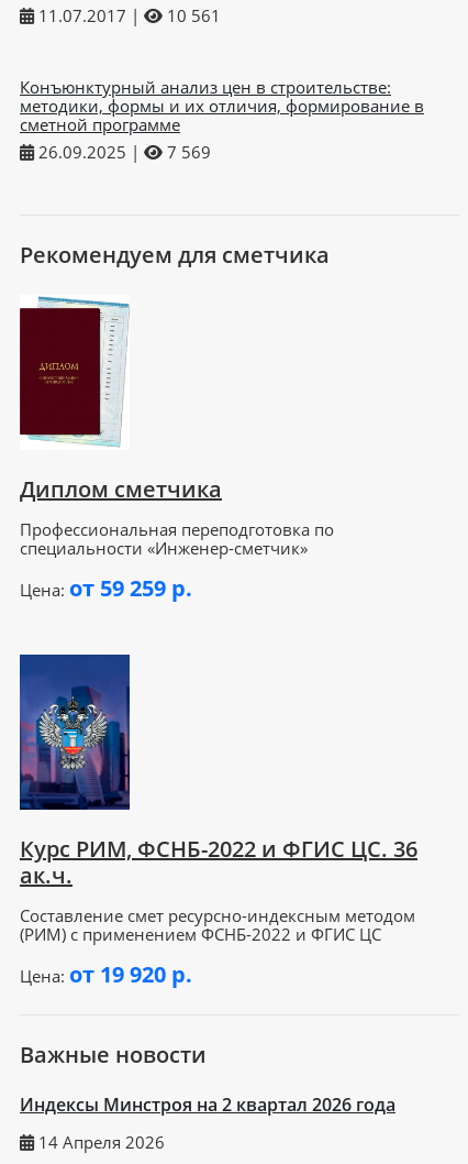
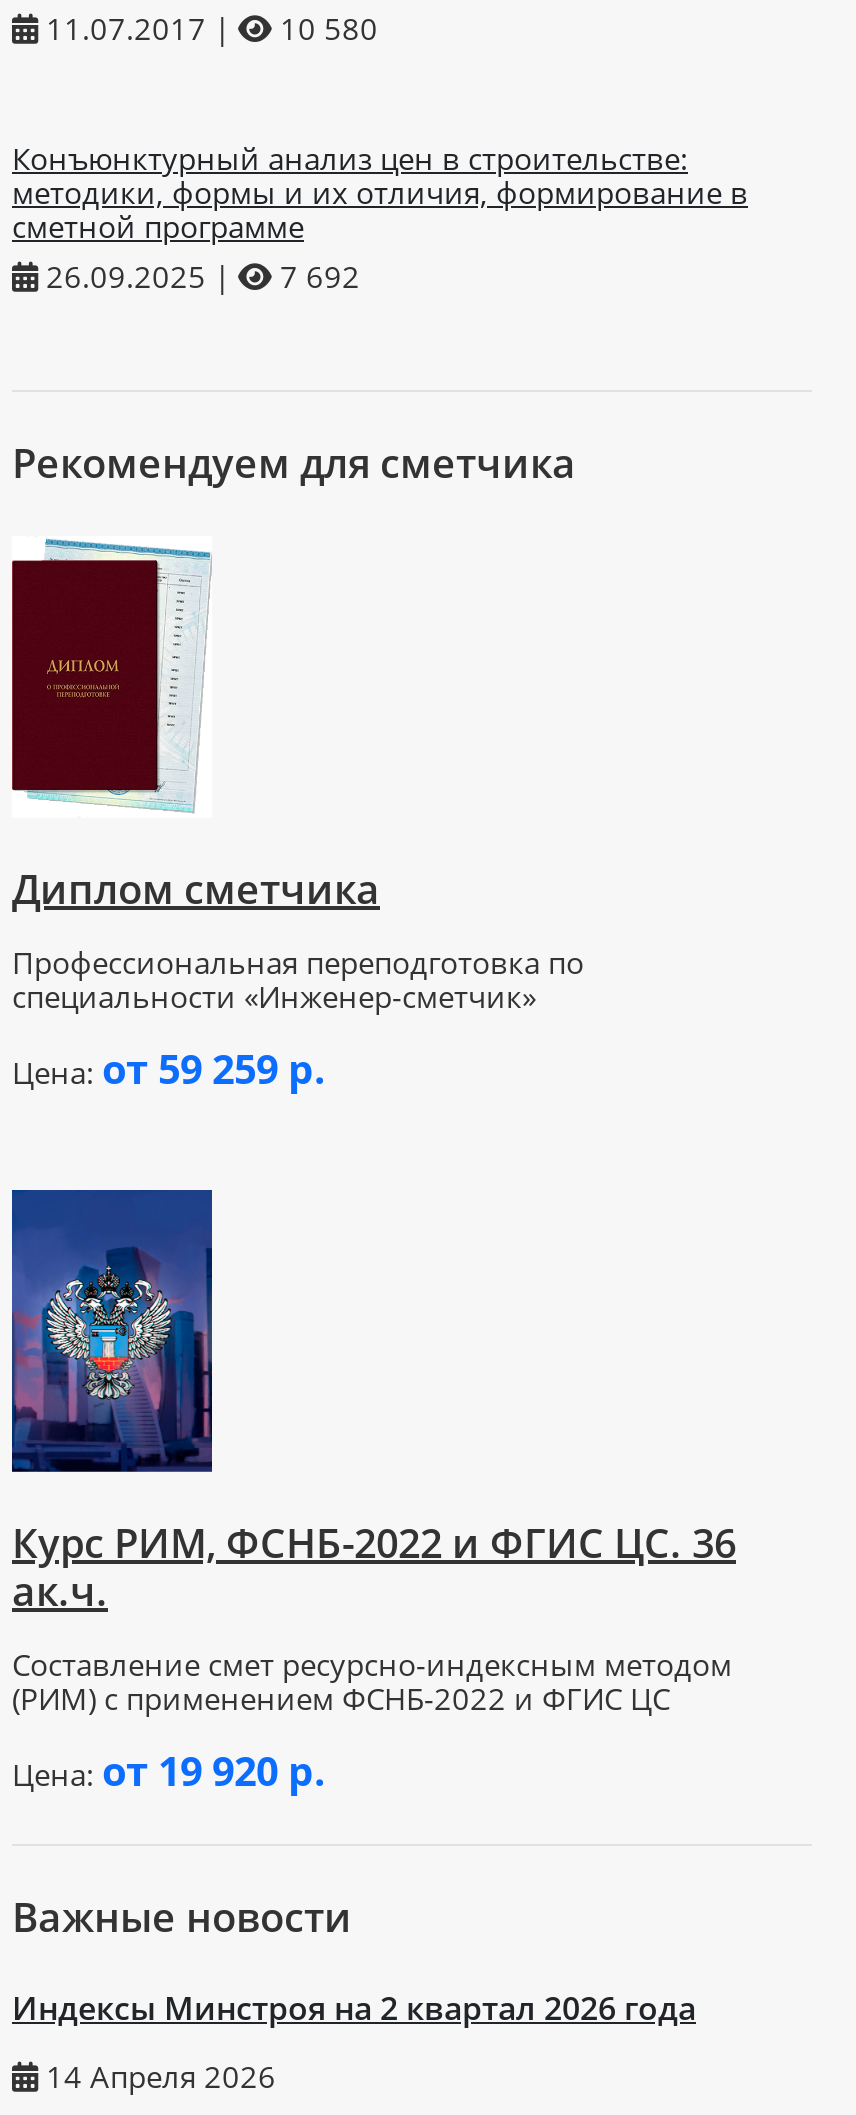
[163,4,221,26] 10 561 -> [272,8,378,48] 10 580
[163,141,211,163] 7 569 -> [272,256,360,296] 7 692

